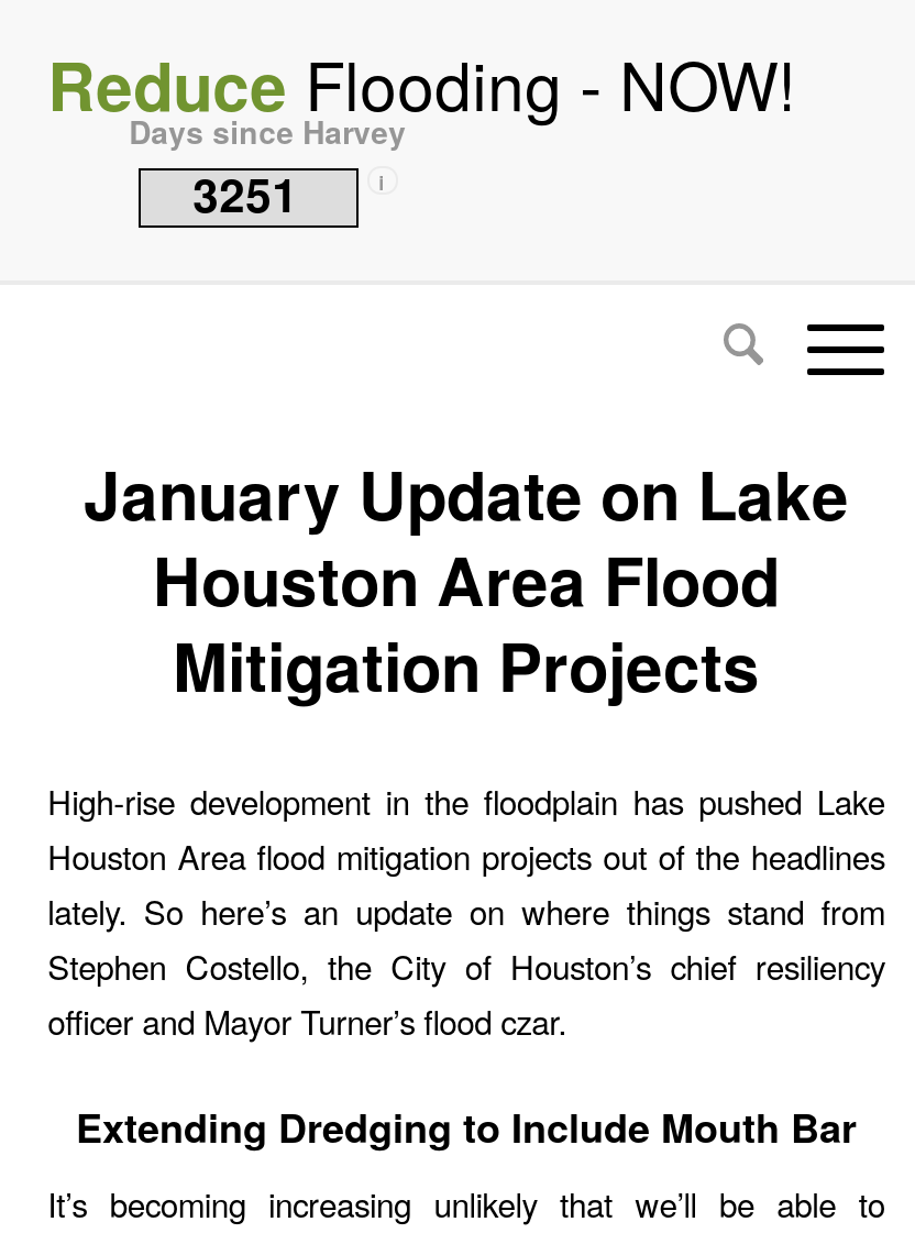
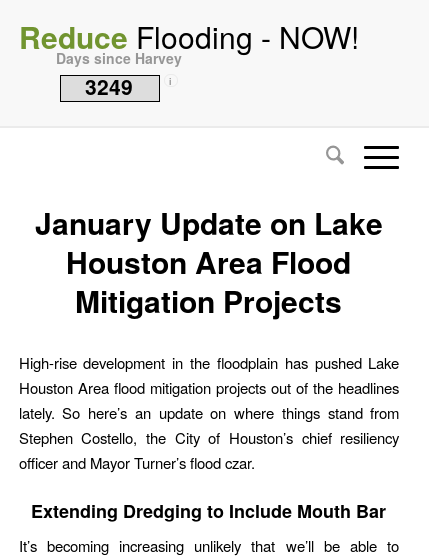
[193,159,298,225] 3251 -> [85,71,133,101] 3249

